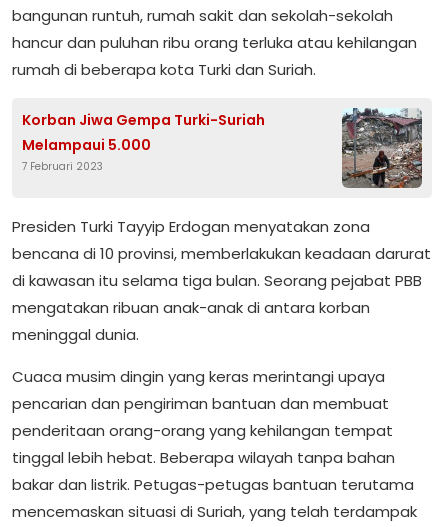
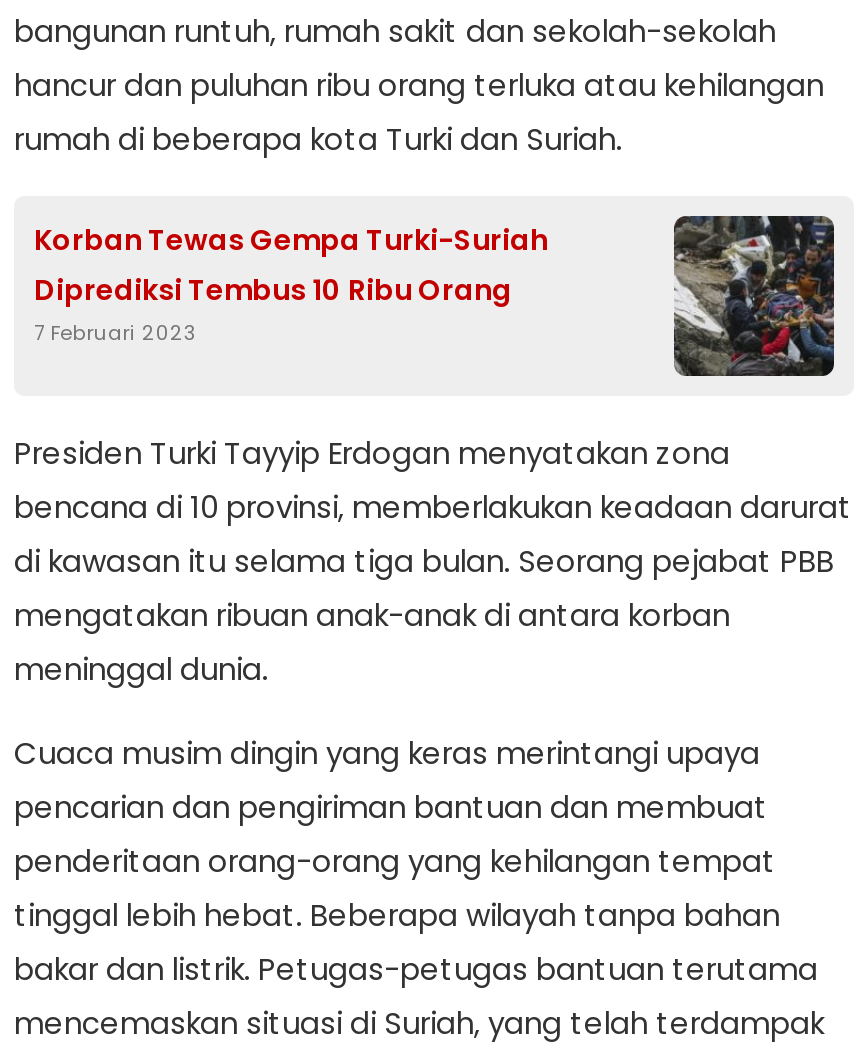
[22,110,265,155] Korban Jiwa Gempa Turki-Suriah | Melampaui 5.000 -> [34,220,548,310] Korban Tewas Gempa Turki-Suriah | Diprediksi Tembus 10 Ribu Orang
[341,108,423,189] [image] -> [672,214,836,378] [image]

